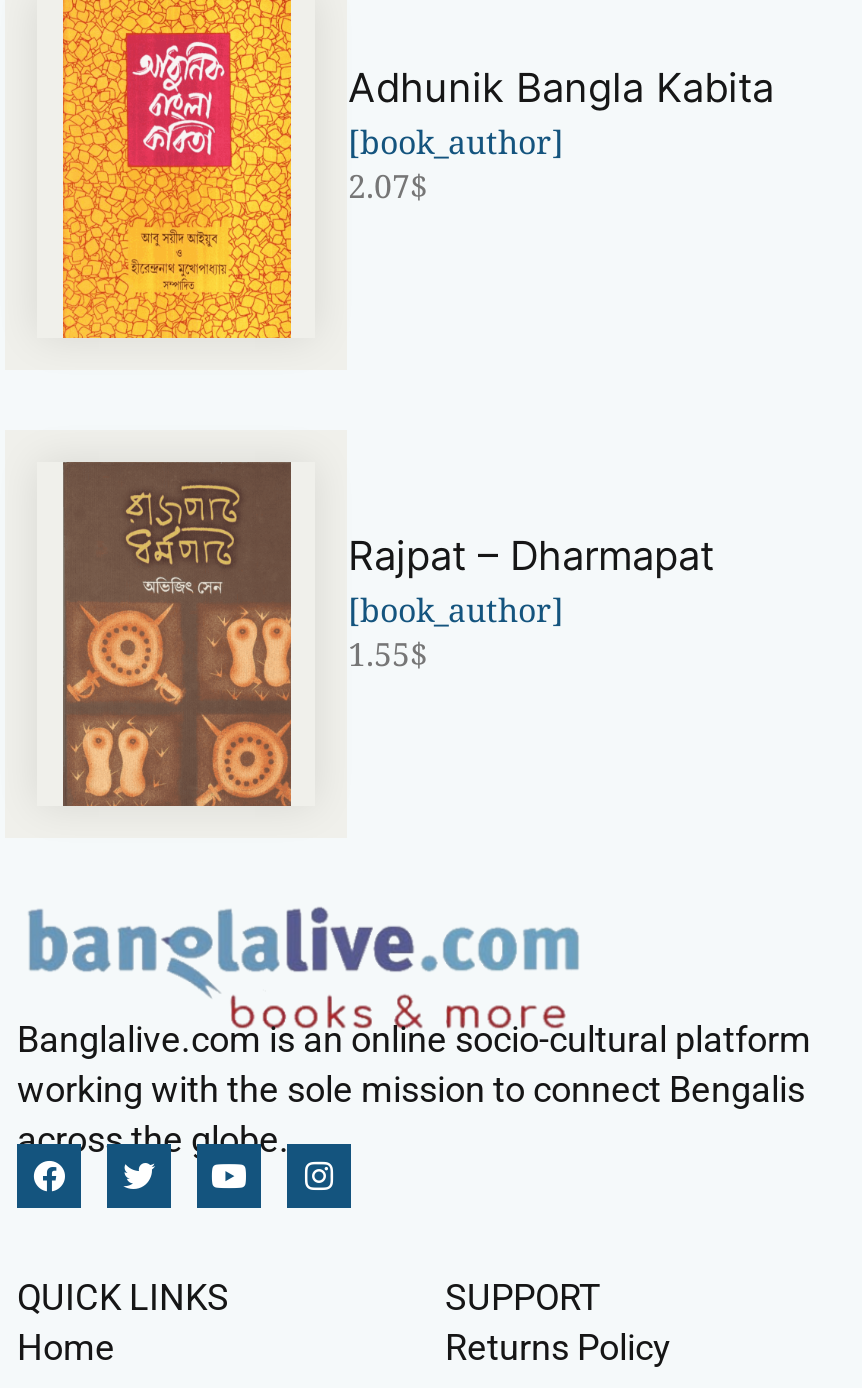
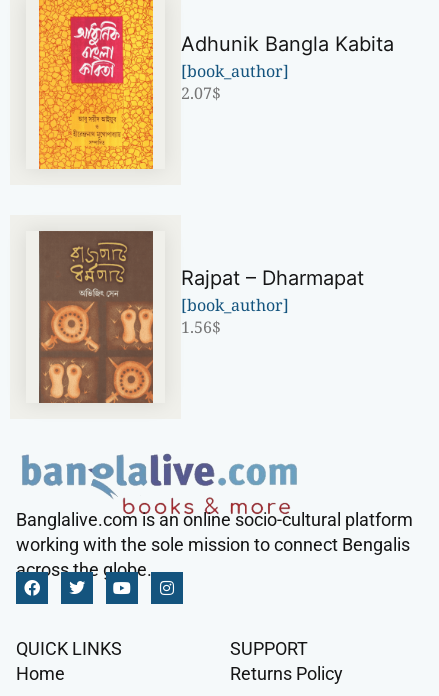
[348,632,428,676] 1.55$ -> [181,316,221,338] 1.56$

